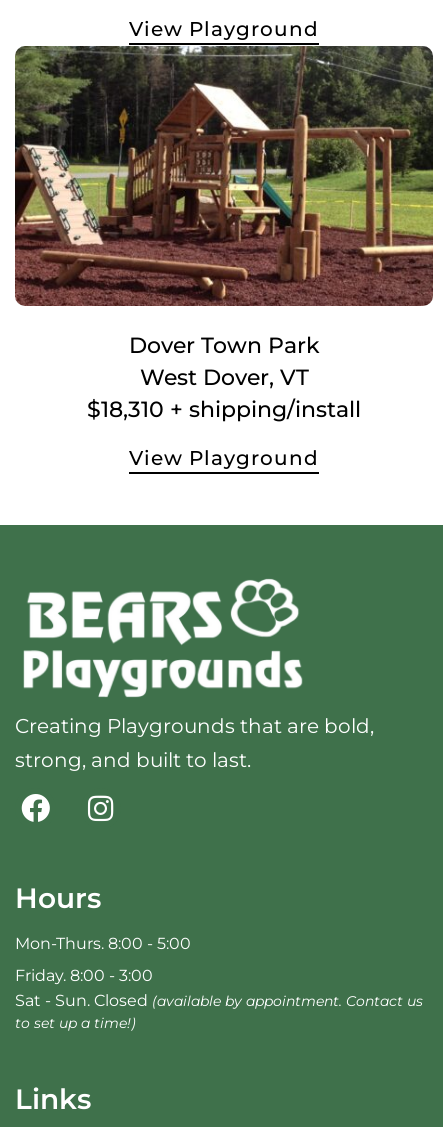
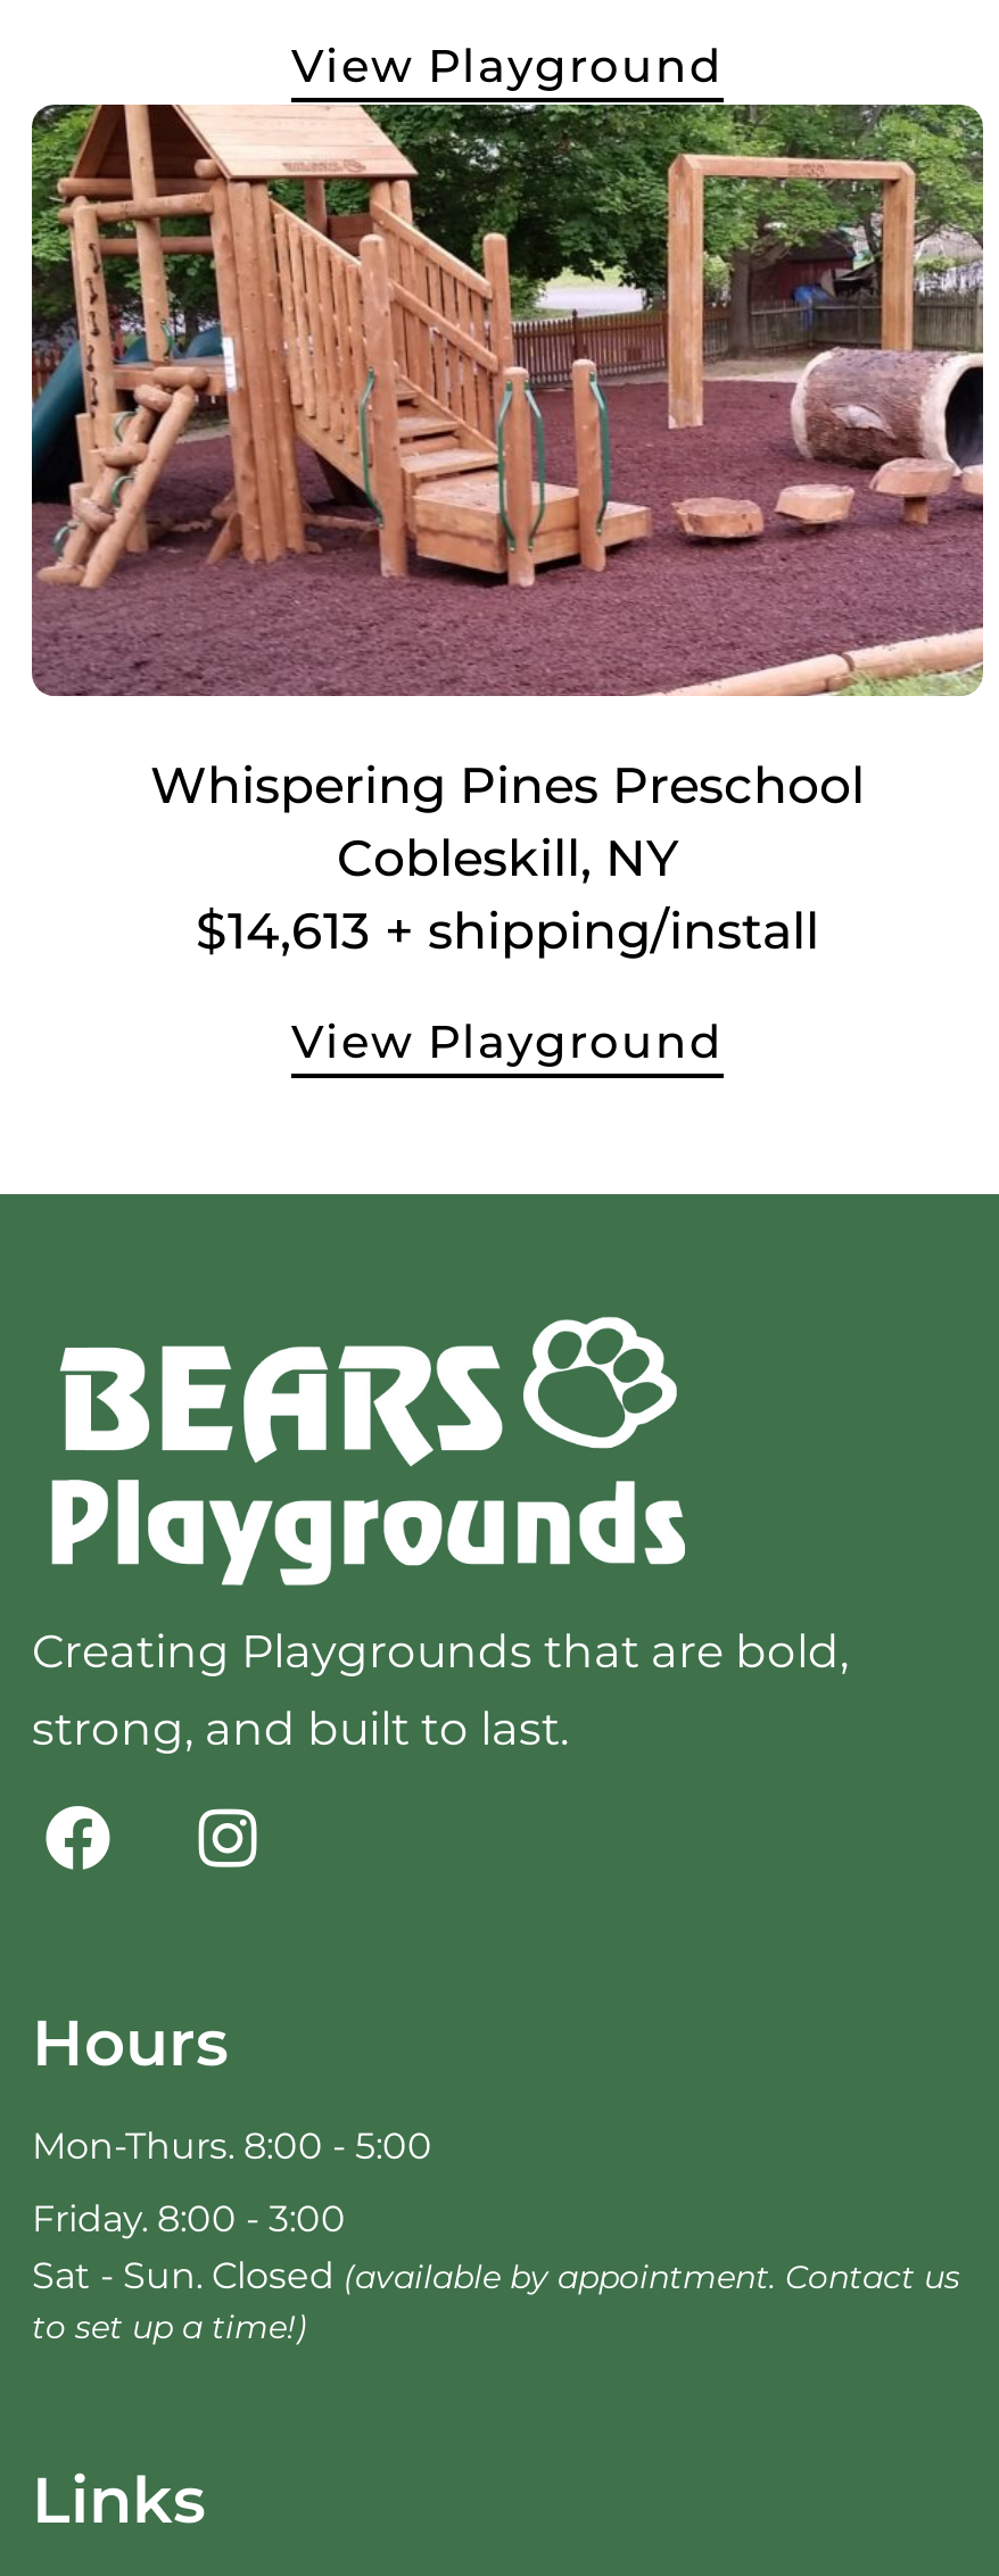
[14,45,434,423] [image] | Dover Town Park | West Dover, VT | $18,310 + shipping/install -> [30,102,985,963] [image] | Whispering Pines Preschool | Cobleskill, NY | $14,613 + shipping/install

